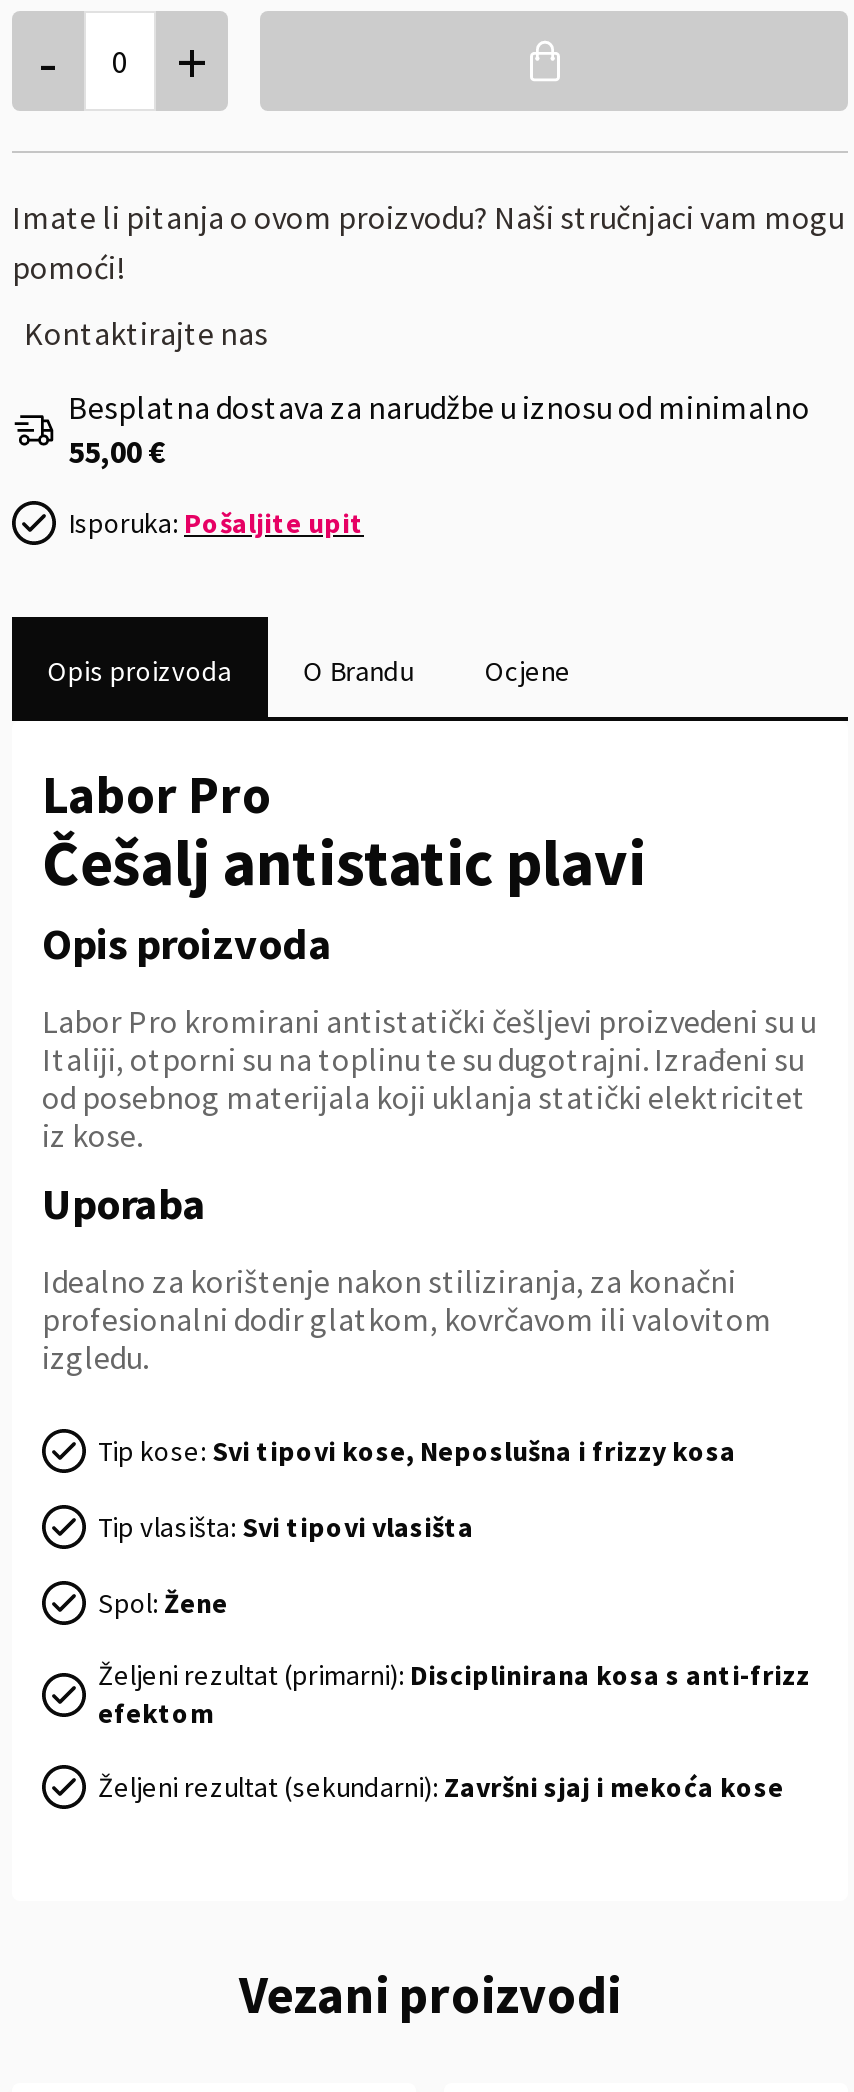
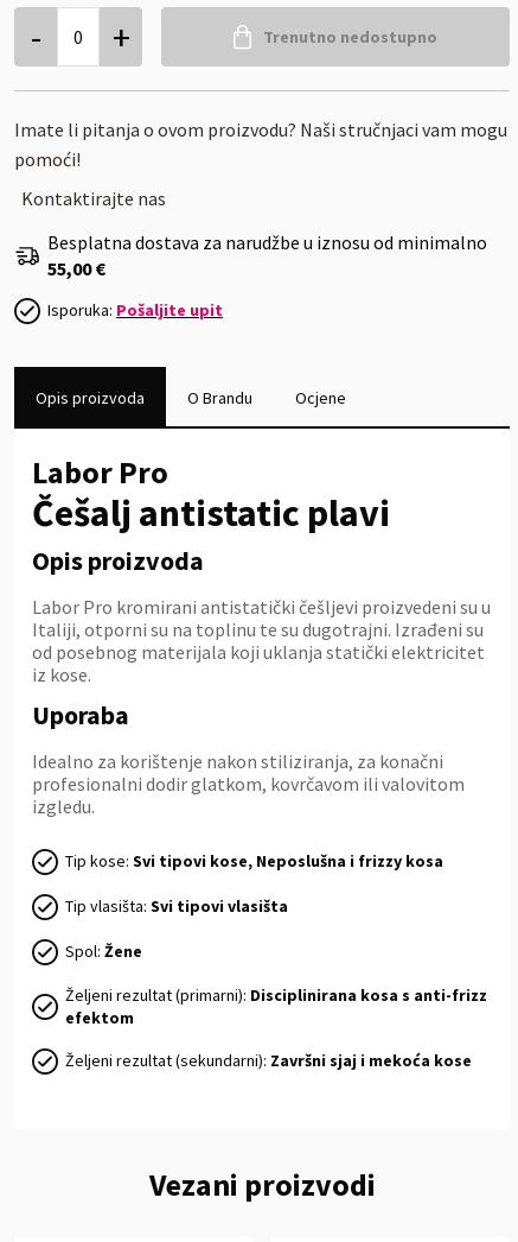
none -> [263,26,437,47] Trenutno nedostupno

